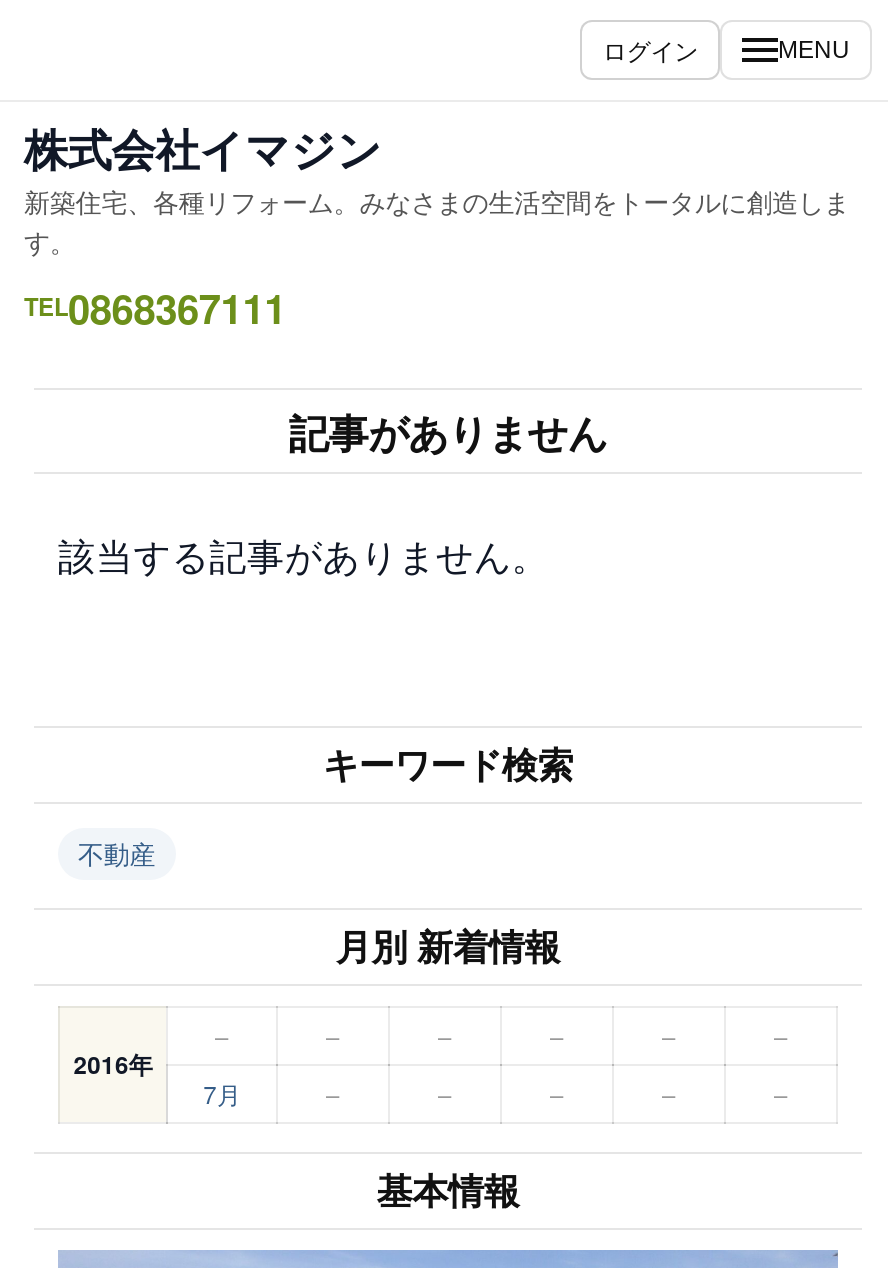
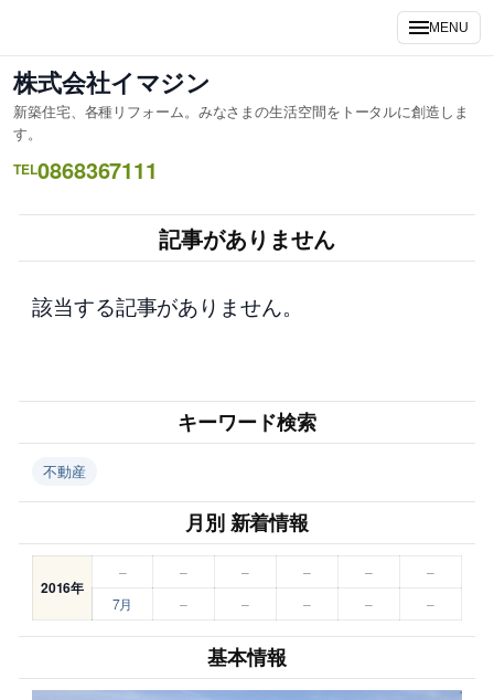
[603,32,698,66] ログイン -> none

